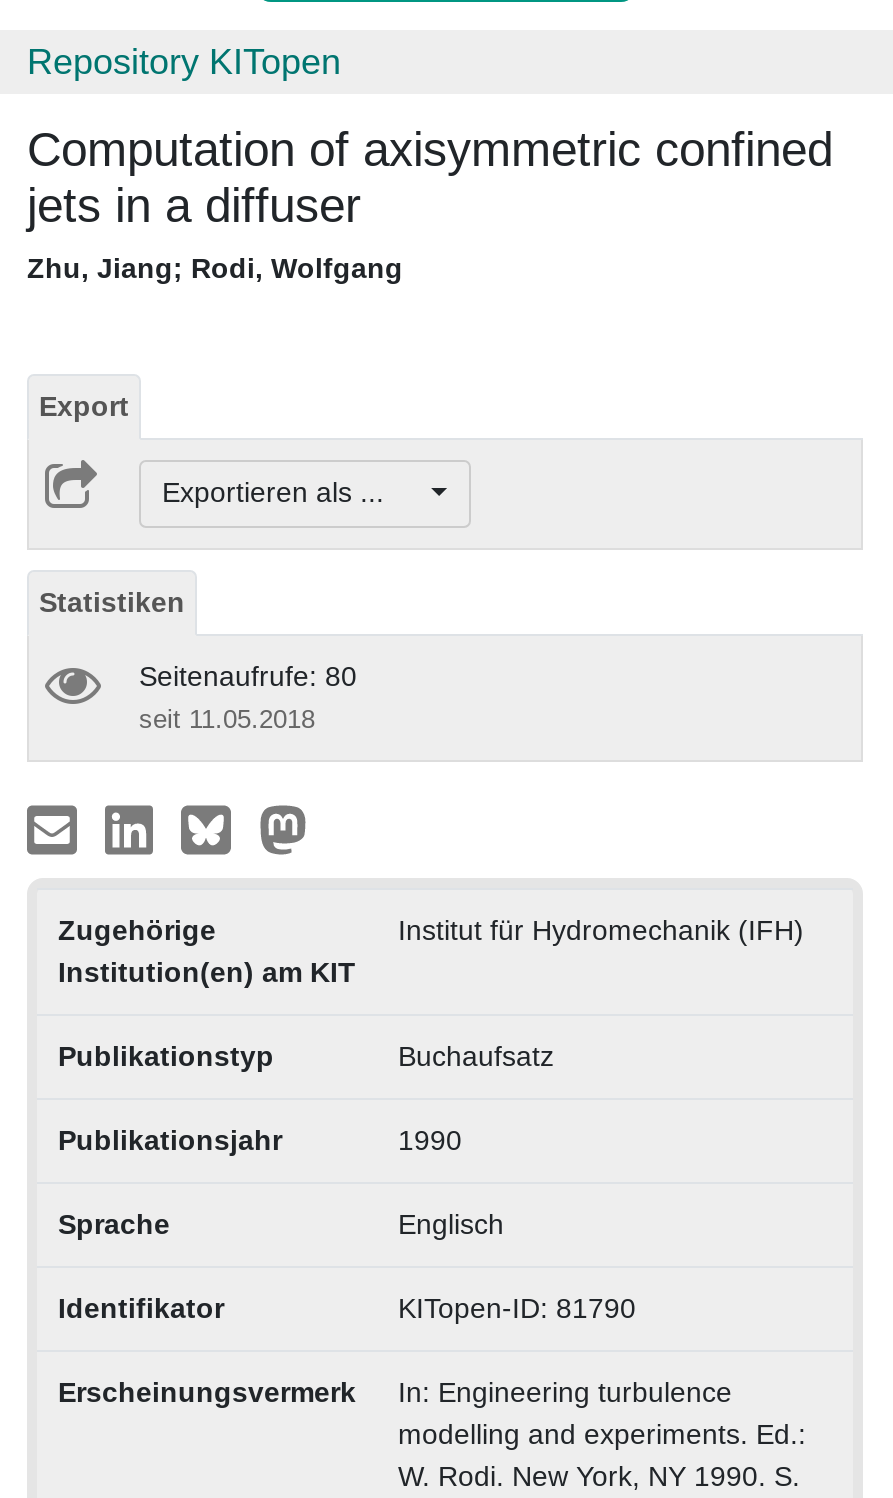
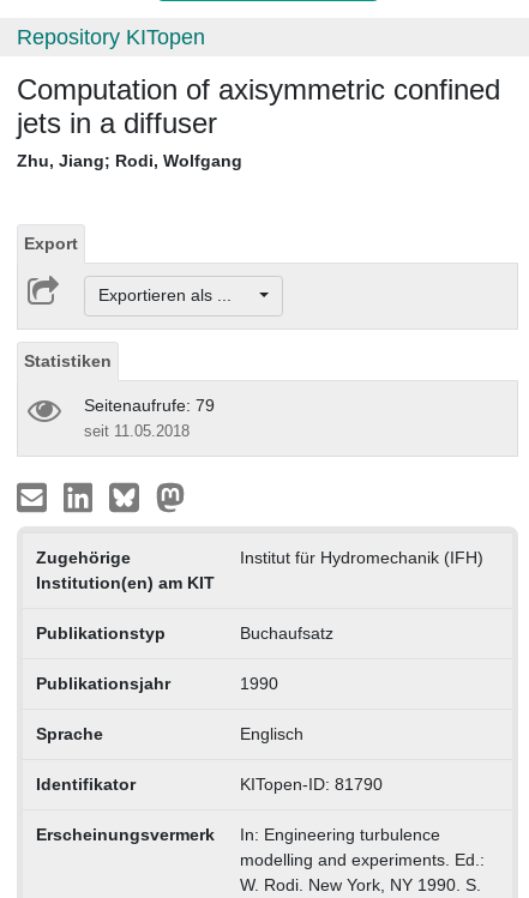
[139,659,357,691] Seitenaufrufe: 80 -> [84,395,215,414] Seitenaufrufe: 79

